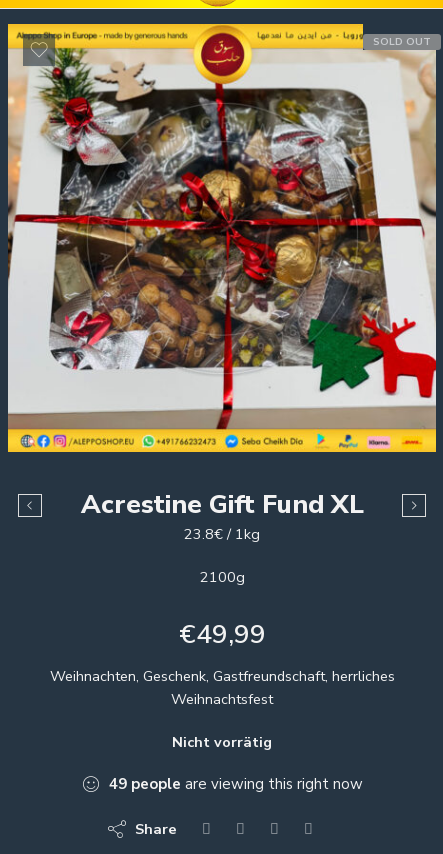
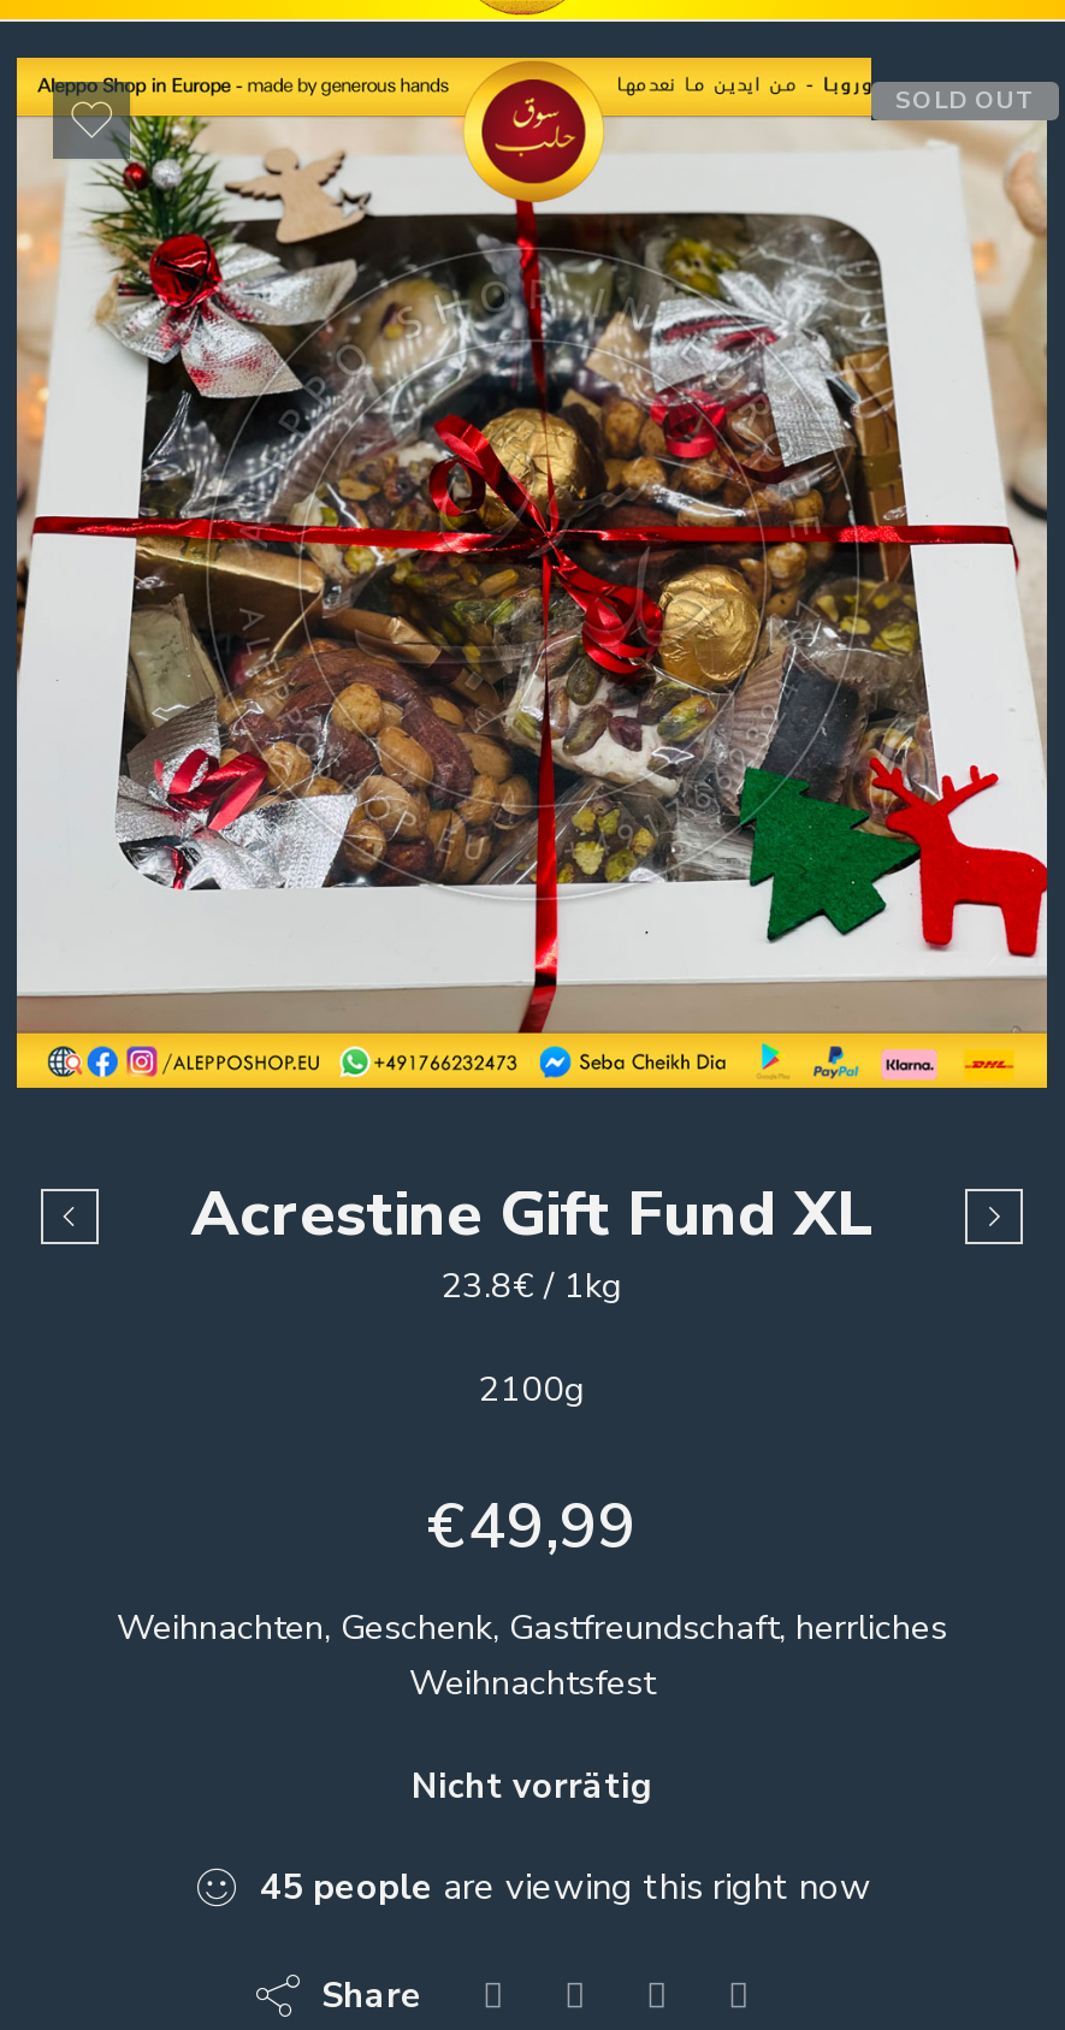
[109,774,363,794] 49 people are viewing this right now -> [260,1862,871,1910] 45 people are viewing this right now

